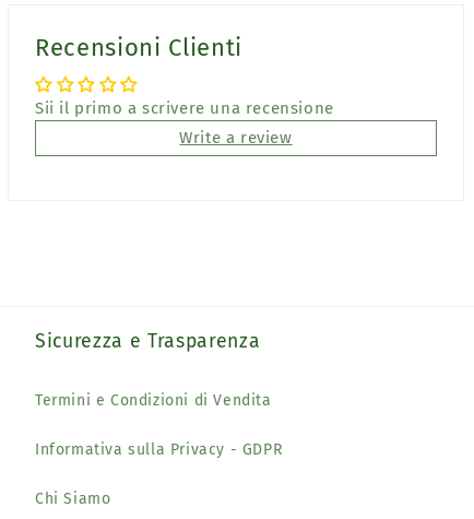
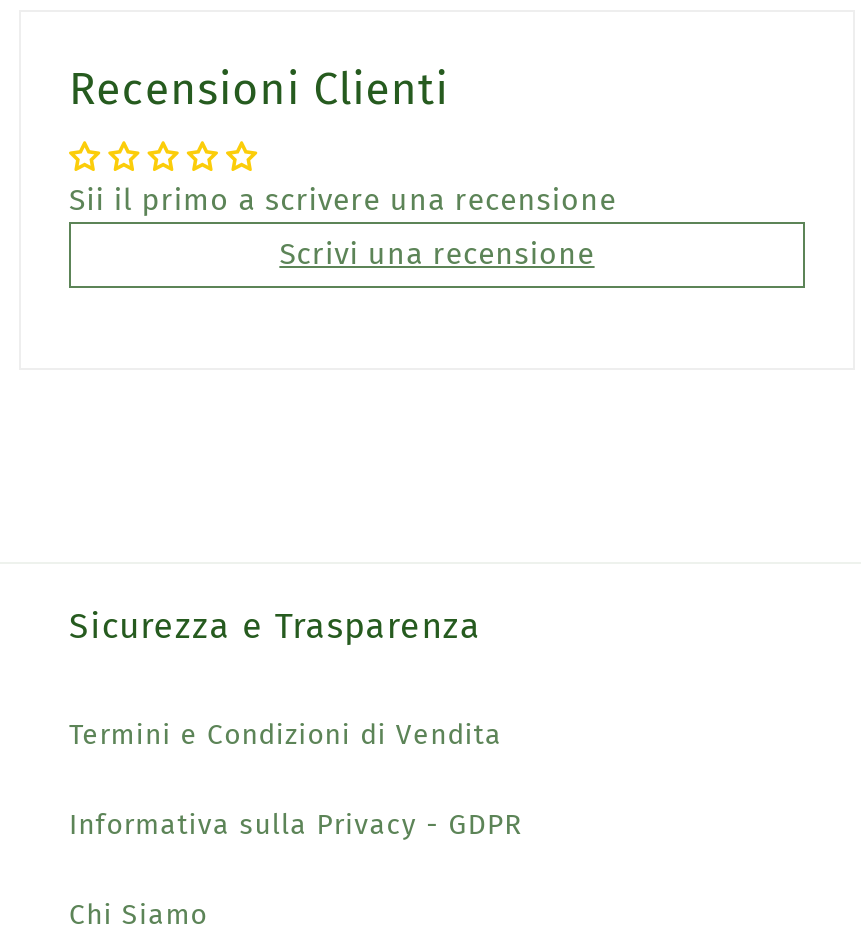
[179,128,292,148] Write a review -> [279,235,595,271] Scrivi una recensione

